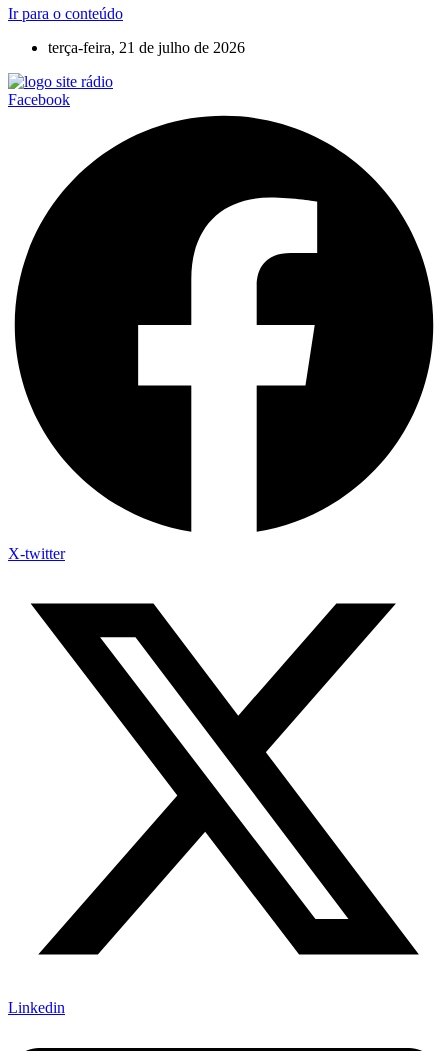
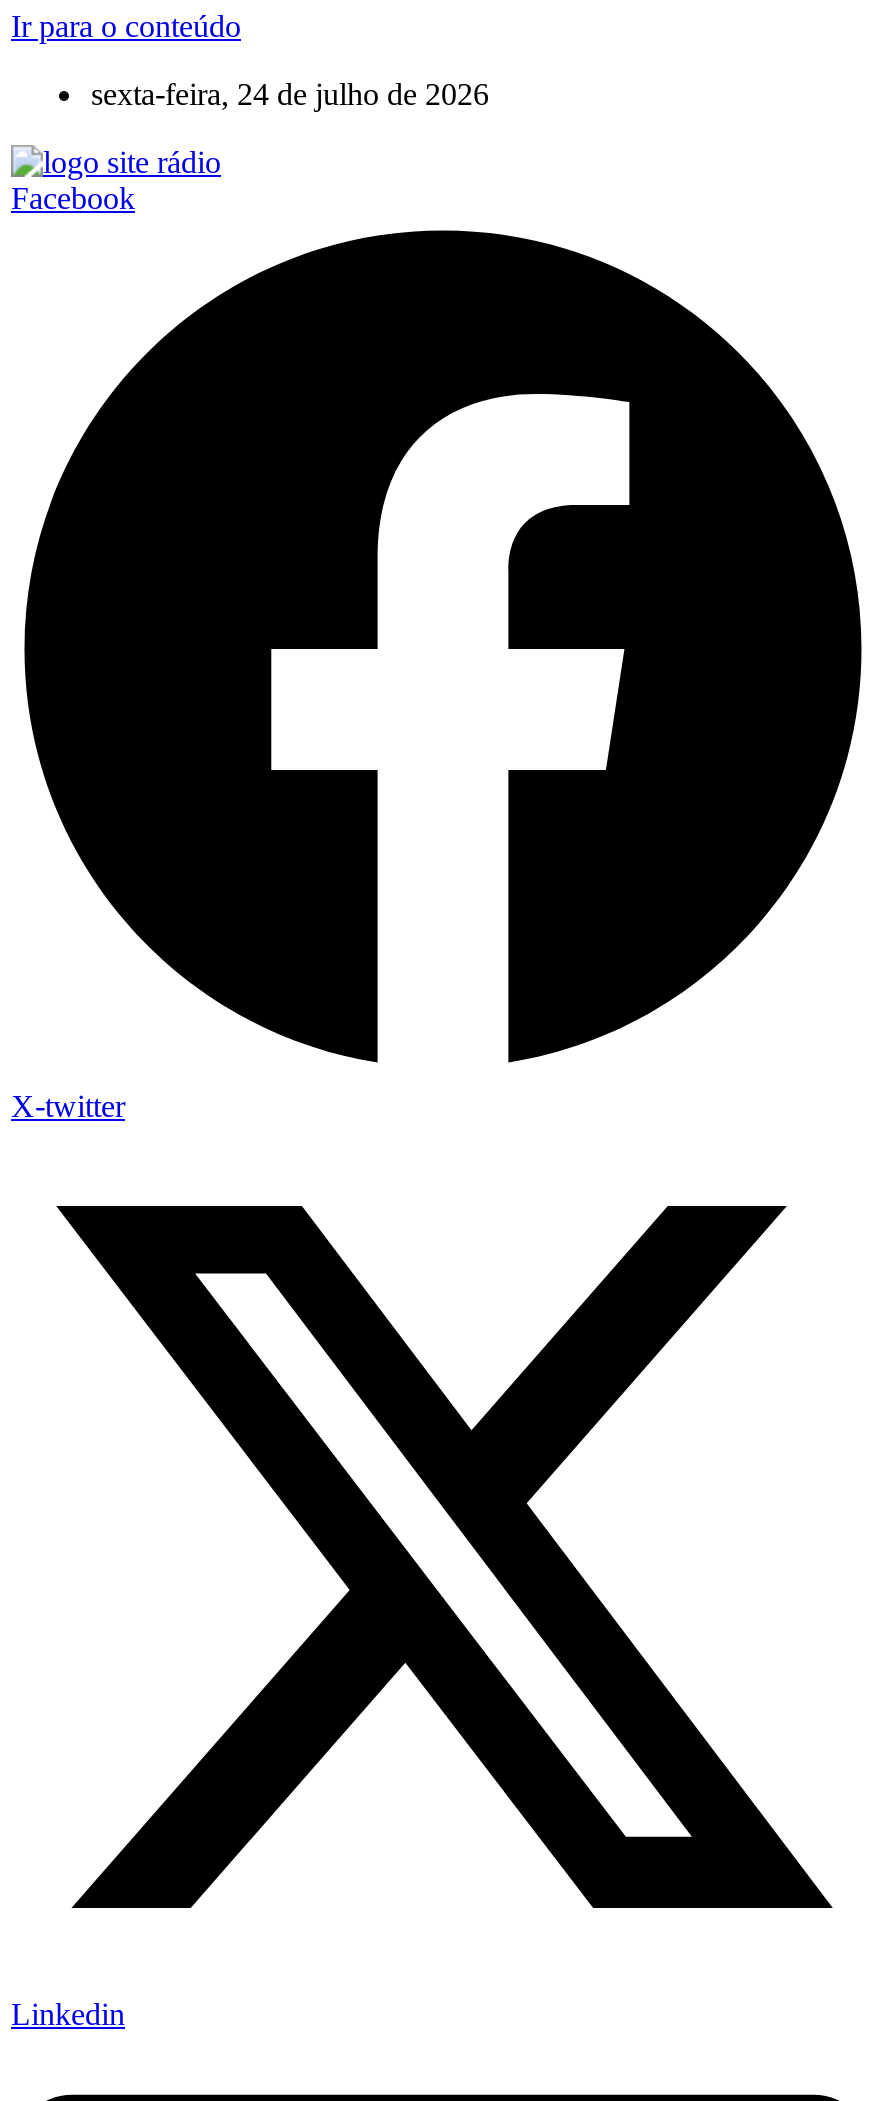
[48,39,245,56] terça-feira, 21 de julho de 2026 -> [91,77,489,111] sexta-feira, 24 de julho de 2026

